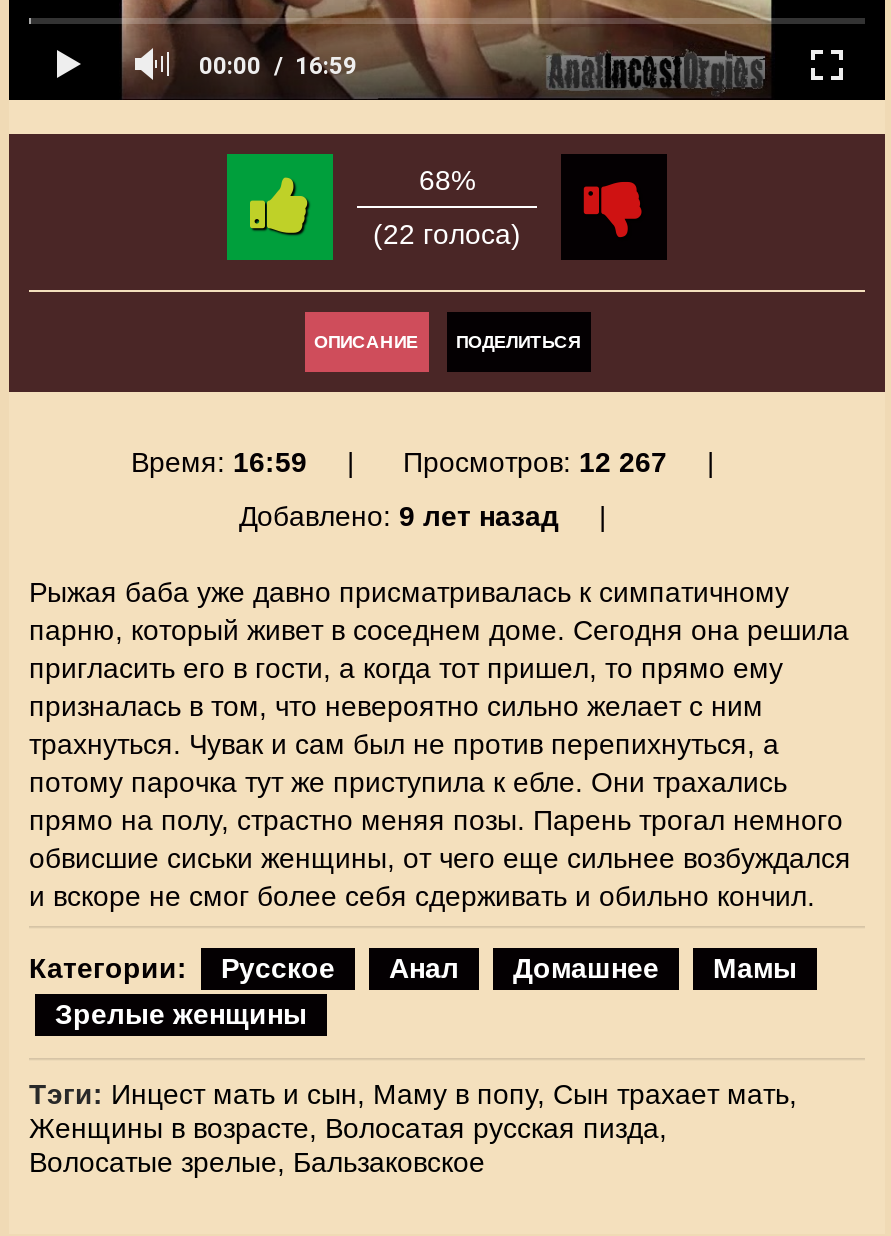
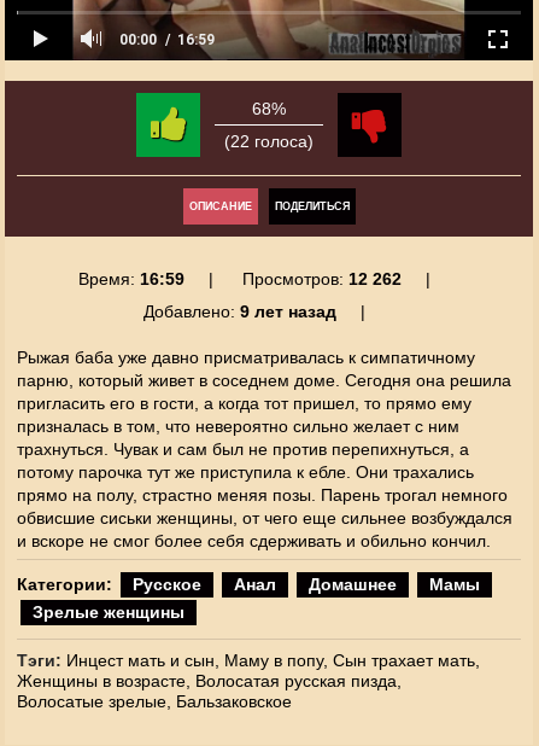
[403,446,667,478] Просмотров: 12 267 -> [242,269,402,288] Просмотров: 12 262

